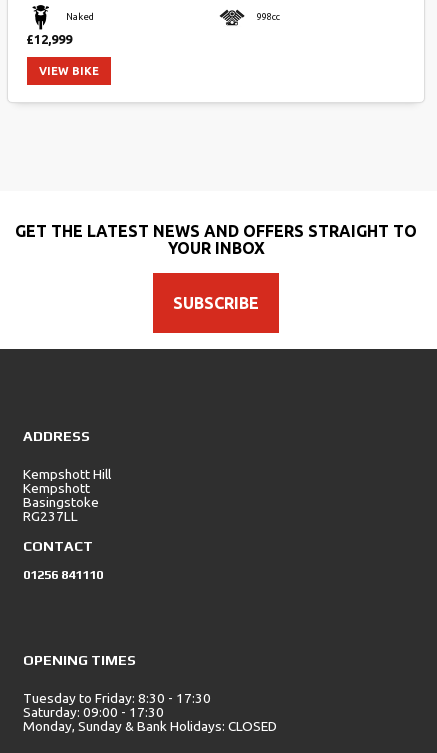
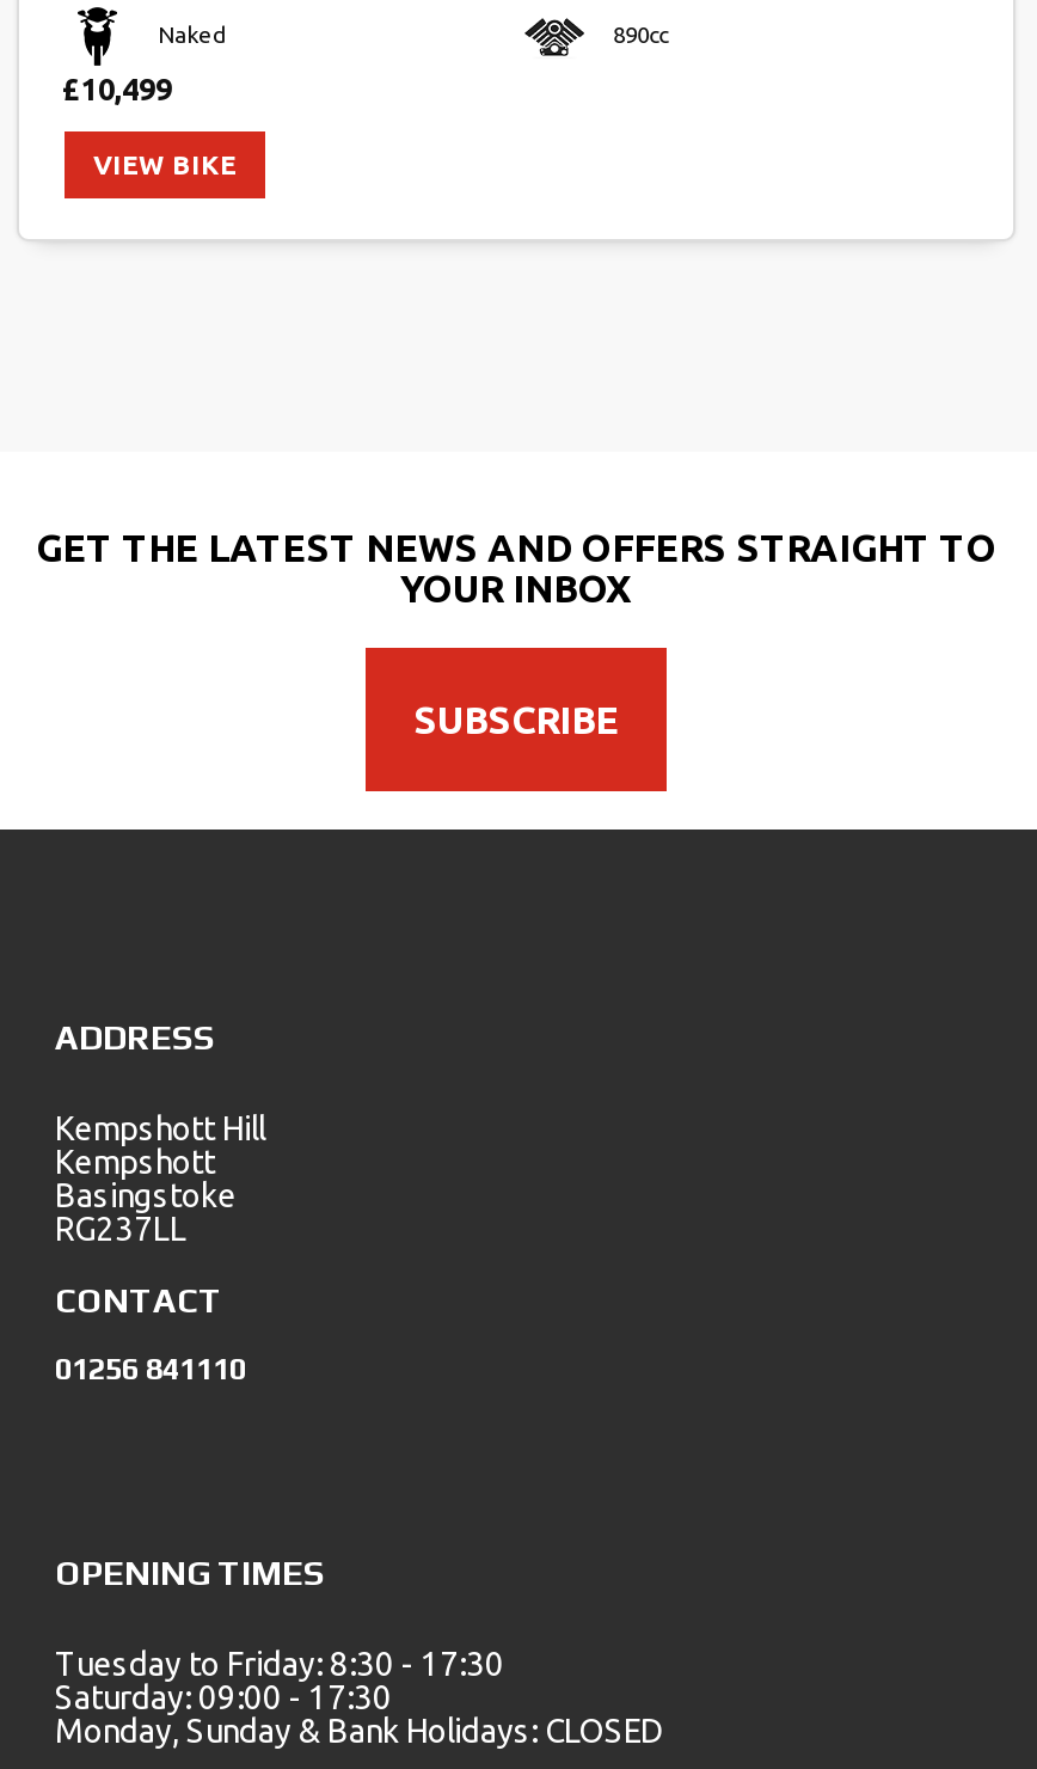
[257,11,280,22] 998cc -> [613,22,668,48] 890cc
[26,32,72,46] £12,999 -> [62,72,172,106] £10,499

